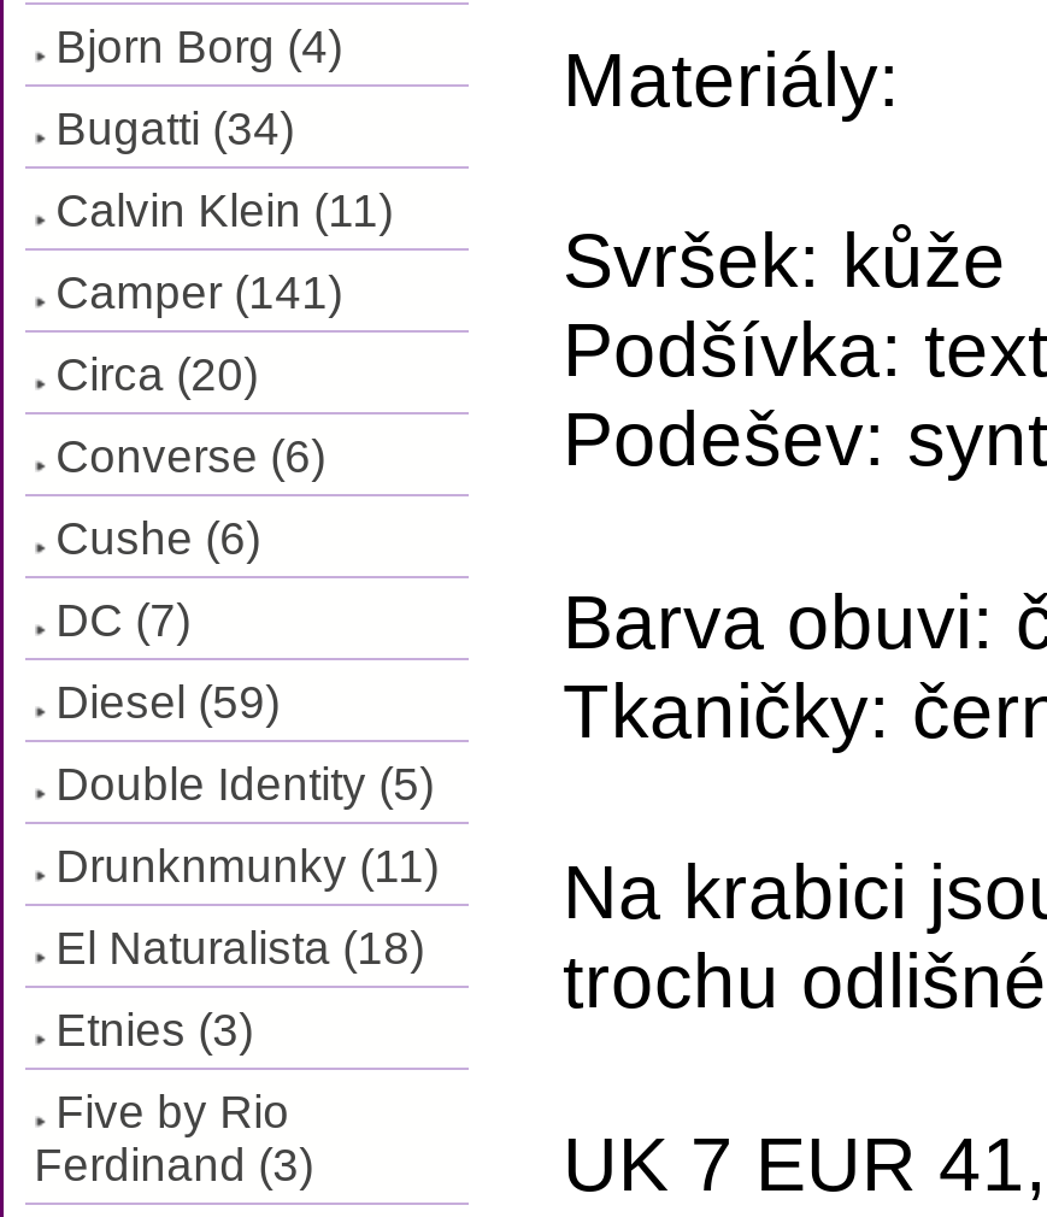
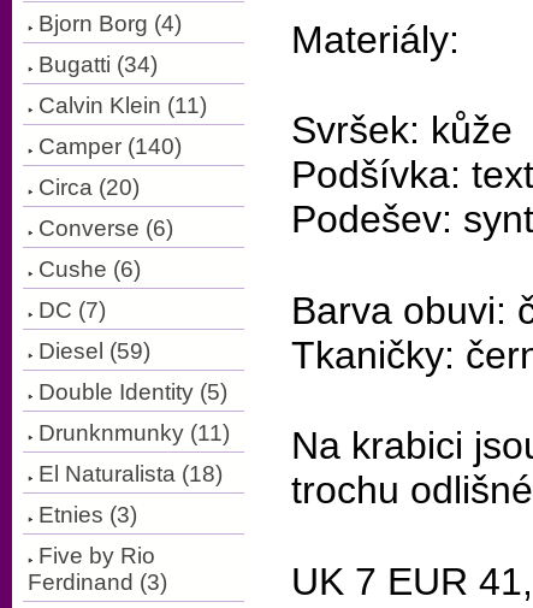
[56,268,343,319] Camper (141) -> [38,134,181,159] Camper (140)

